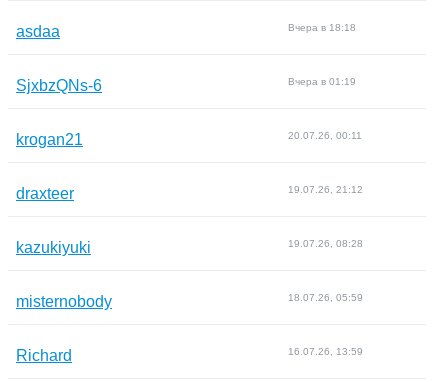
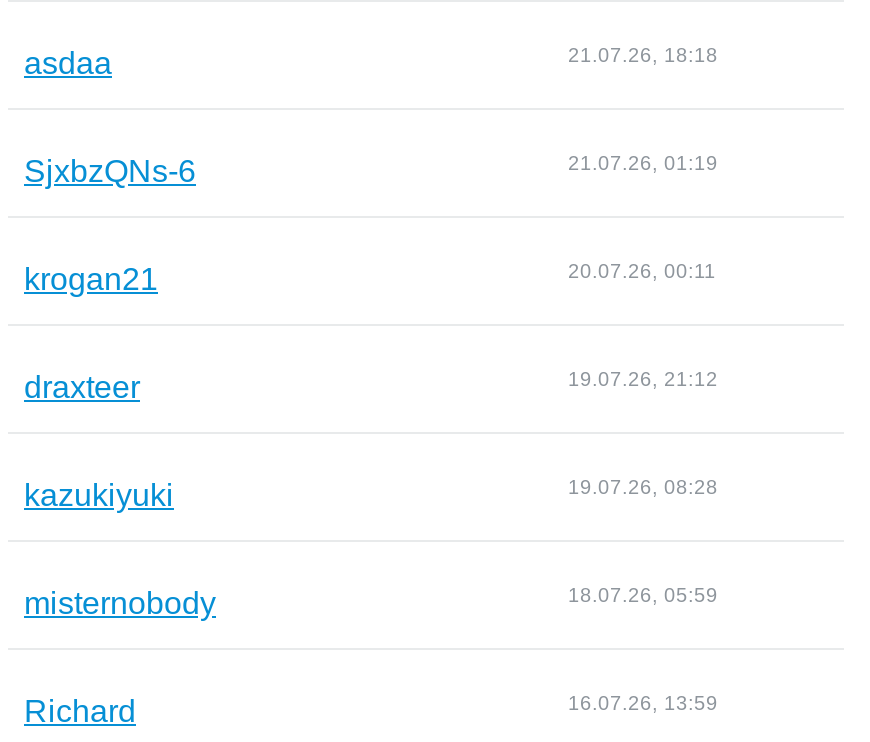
[288,22,356,33] Вчера в 18:18 -> [568,44,718,66] 21.07.26, 18:18
[288,76,356,87] Вчера в 01:19 -> [568,152,718,174] 21.07.26, 01:19

